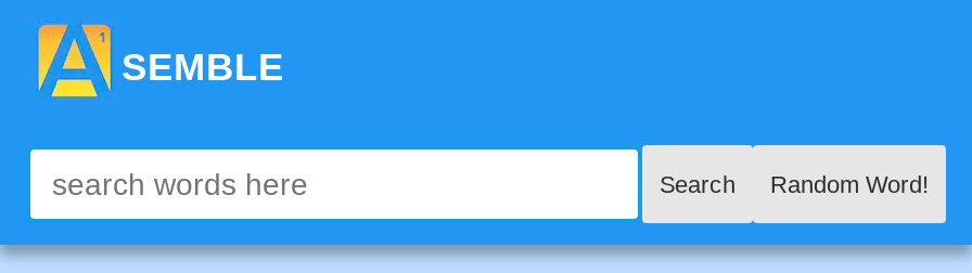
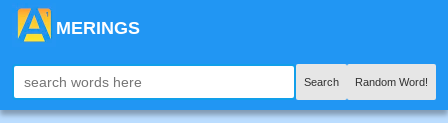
[121,45,284,89] SEMBLE -> [56,18,140,38] MERINGS

